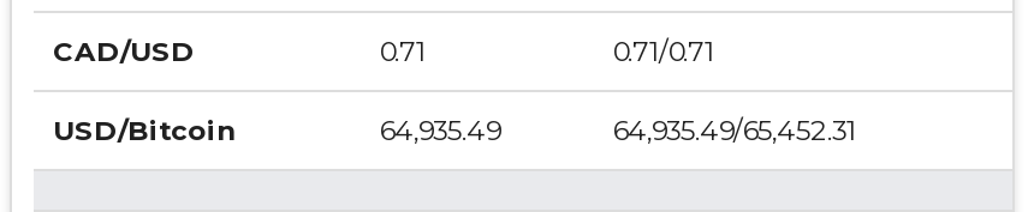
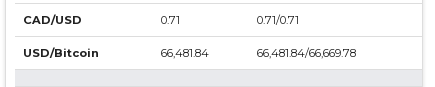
[380,114,500,147] 64,935.49 -> [161,46,209,60] 66,481.84
[613,114,856,147] 64,935.49/65,452.31 -> [257,46,356,60] 66,481.84/66,669.78

